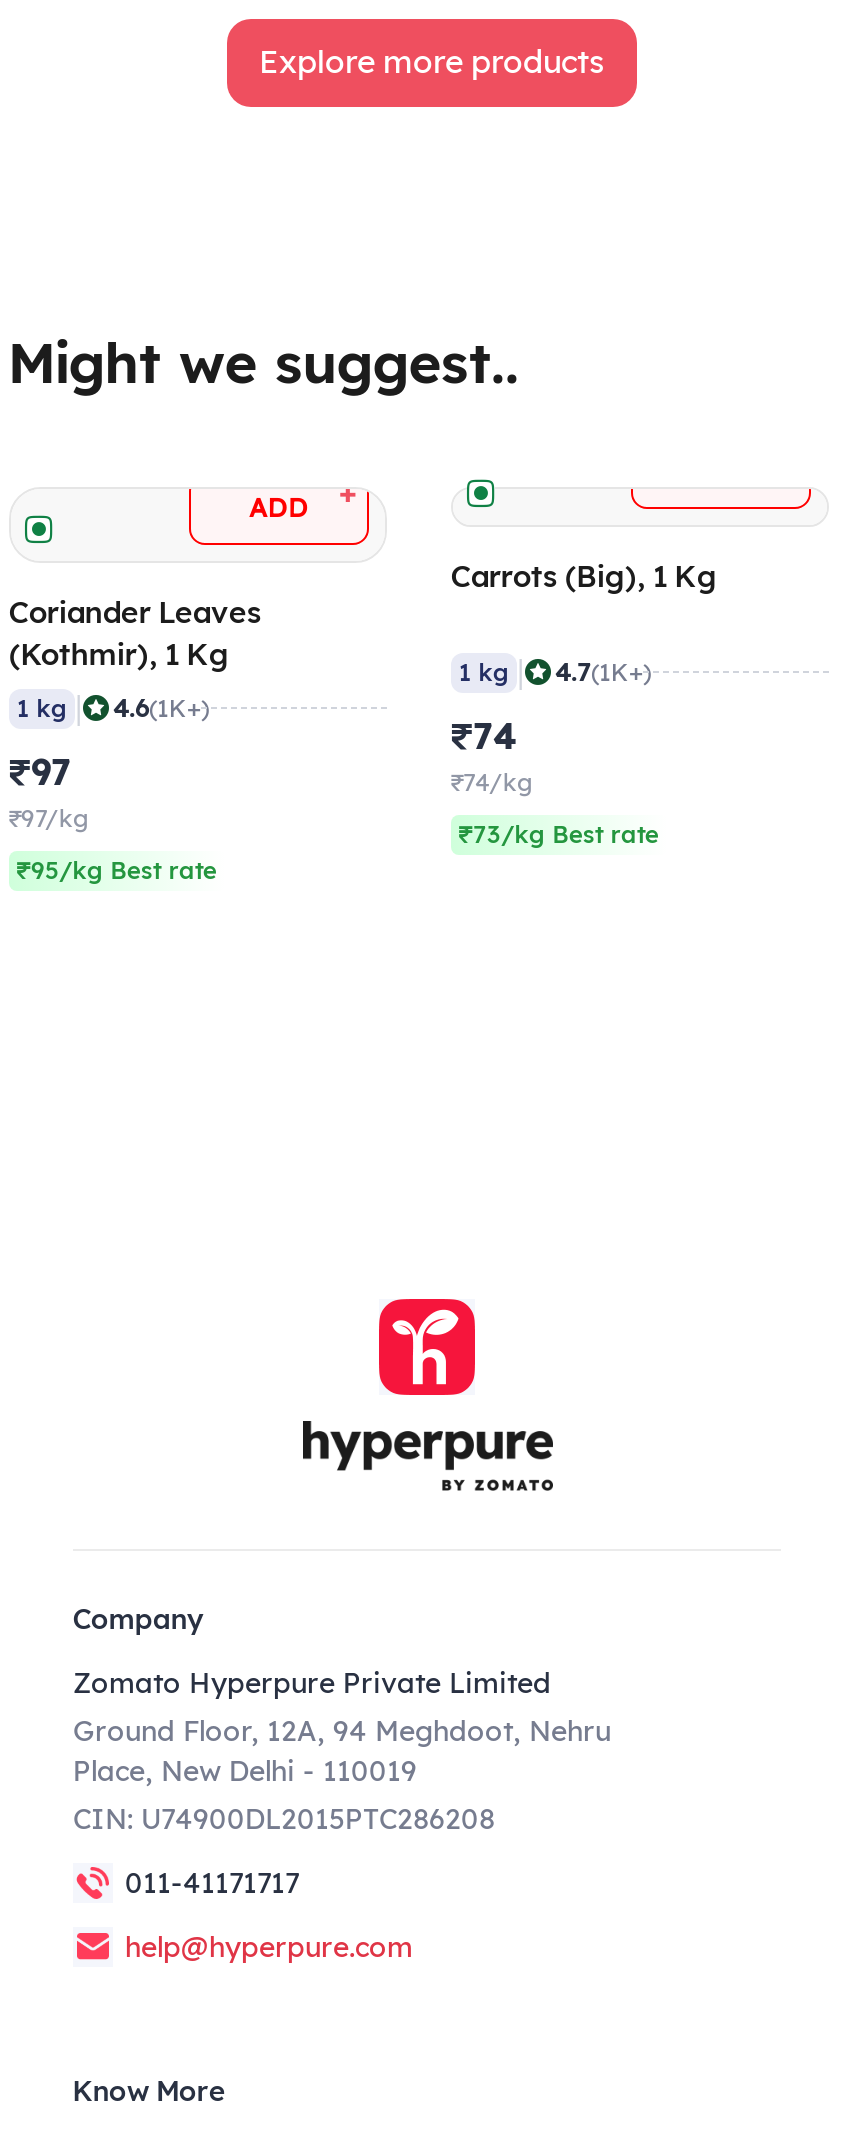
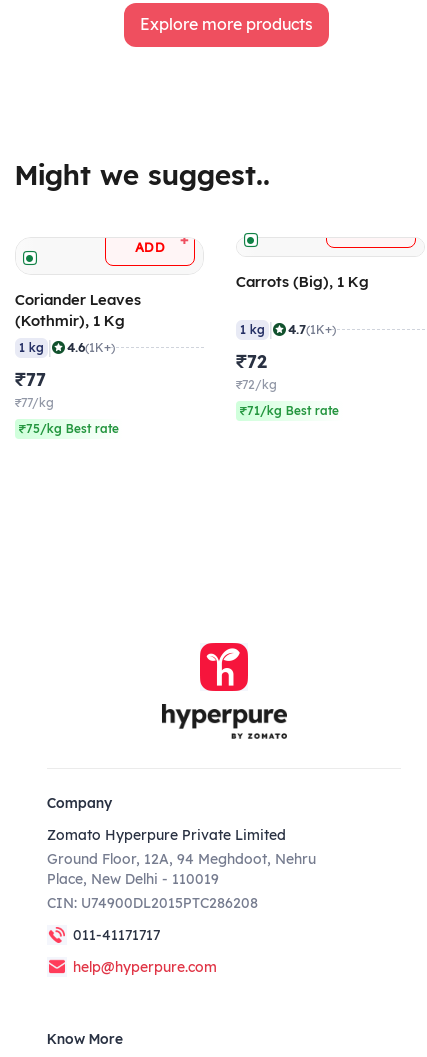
[451,713,533,799] ₹74 | ₹74/kg -> [236,350,277,393] ₹72 | ₹72/kg
[9,749,89,835] ₹97 | ₹97/kg -> [15,368,54,411] ₹77 | ₹77/kg
[459,819,659,851] ₹73/kg Best rate -> [240,403,339,419] ₹71/kg Best rate
[17,855,217,887] ₹95/kg Best rate -> [19,421,119,437] ₹75/kg Best rate

